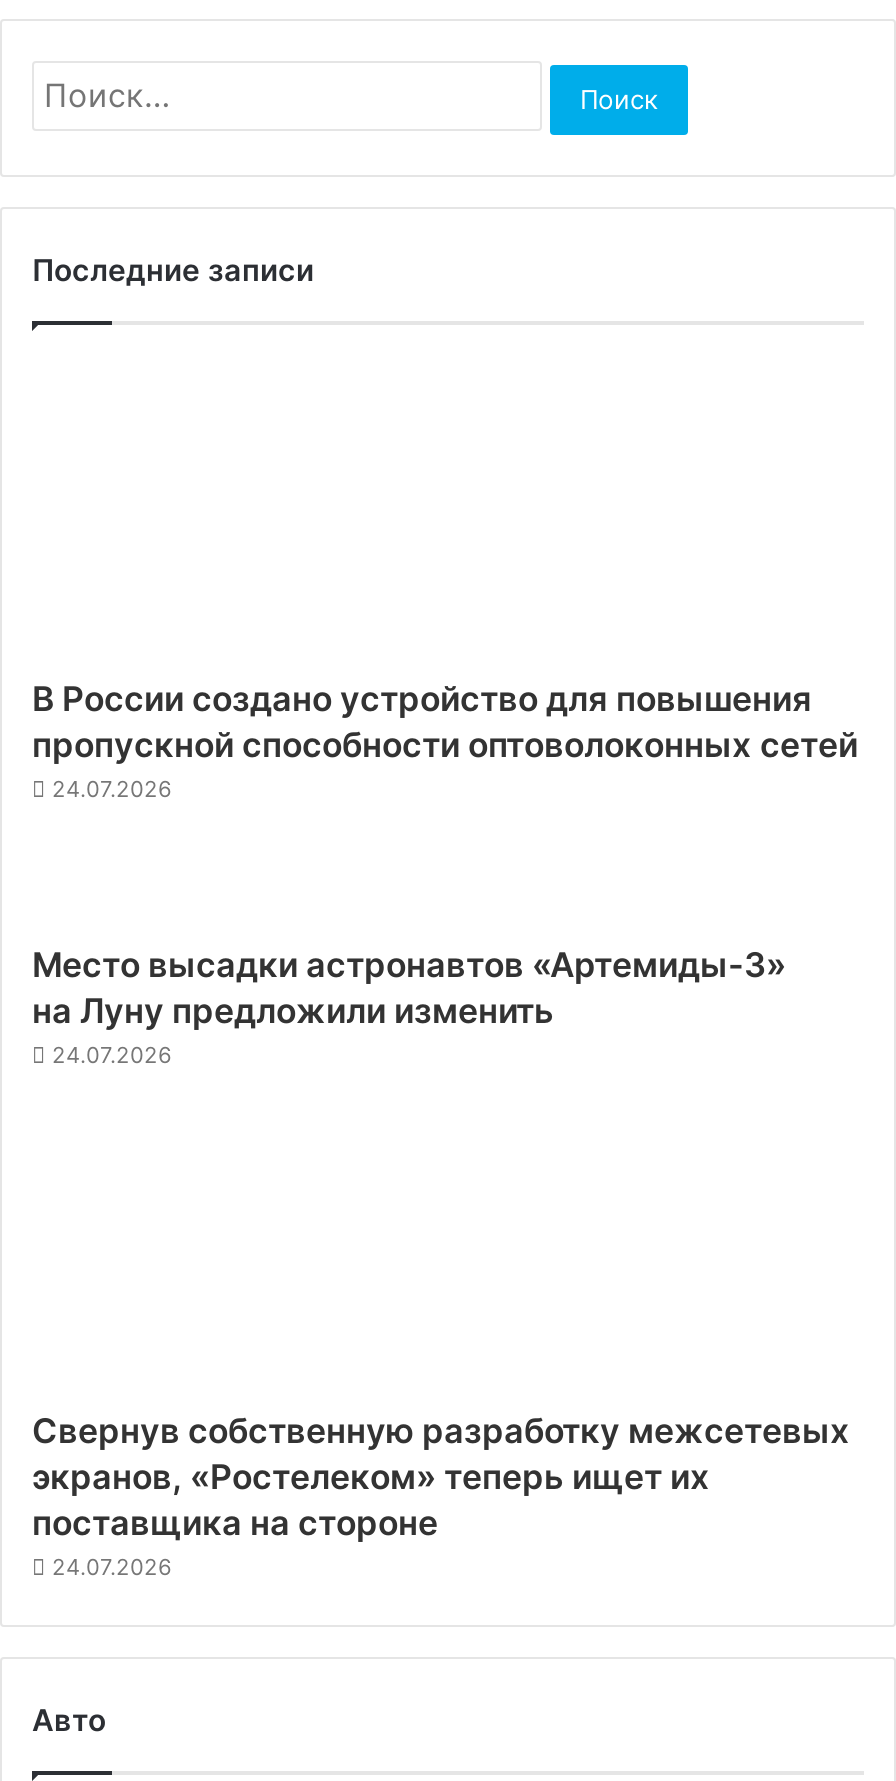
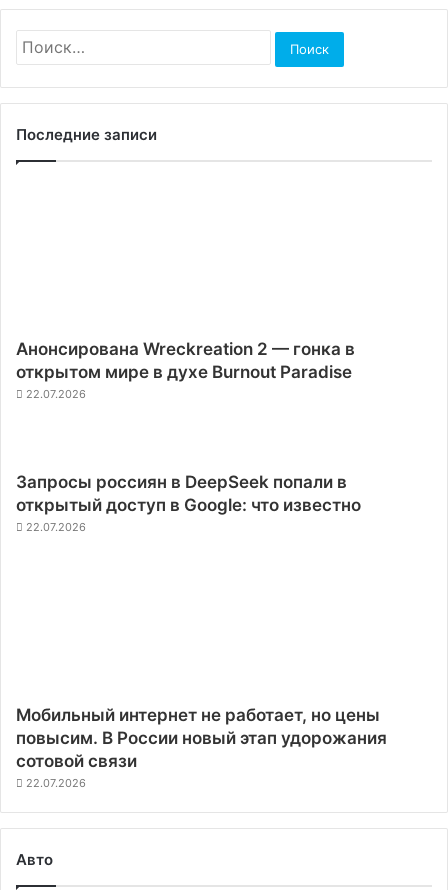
[32,679,858,803] В России создано устройство для повышения | пропускной способности оптоволоконных сетей | 24.07.2026 -> [16,339,355,401] Анонсирована Wreckreation 2 — гонка в | открытом мире в духе Burnout Paradise | 22.07.2026
[32,945,786,1069] Место высадки астронавтов «Артемиды-3» | на Луну предложили изменить | 24.07.2026 -> [16,472,361,534] Запросы россиян в DeepSeek попали в | открытый доступ в Google: что известно | 22.07.2026
[32,1411,850,1581] Свернув собственную разработку межсетевых | экранов, «Ростелеком» теперь ищет их | поставщика на стороне | 24.07.2026 -> [16,705,387,790] Мобильный интернет не работает, но цены | повысим. В России новый этап удорожания | сотовой связи | 22.07.2026

